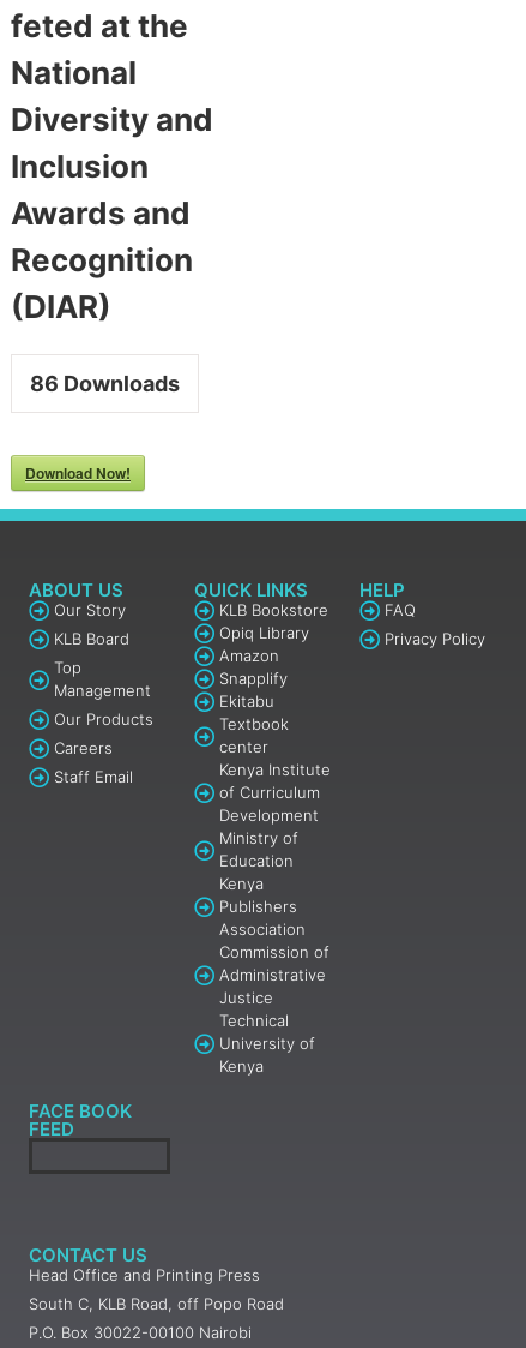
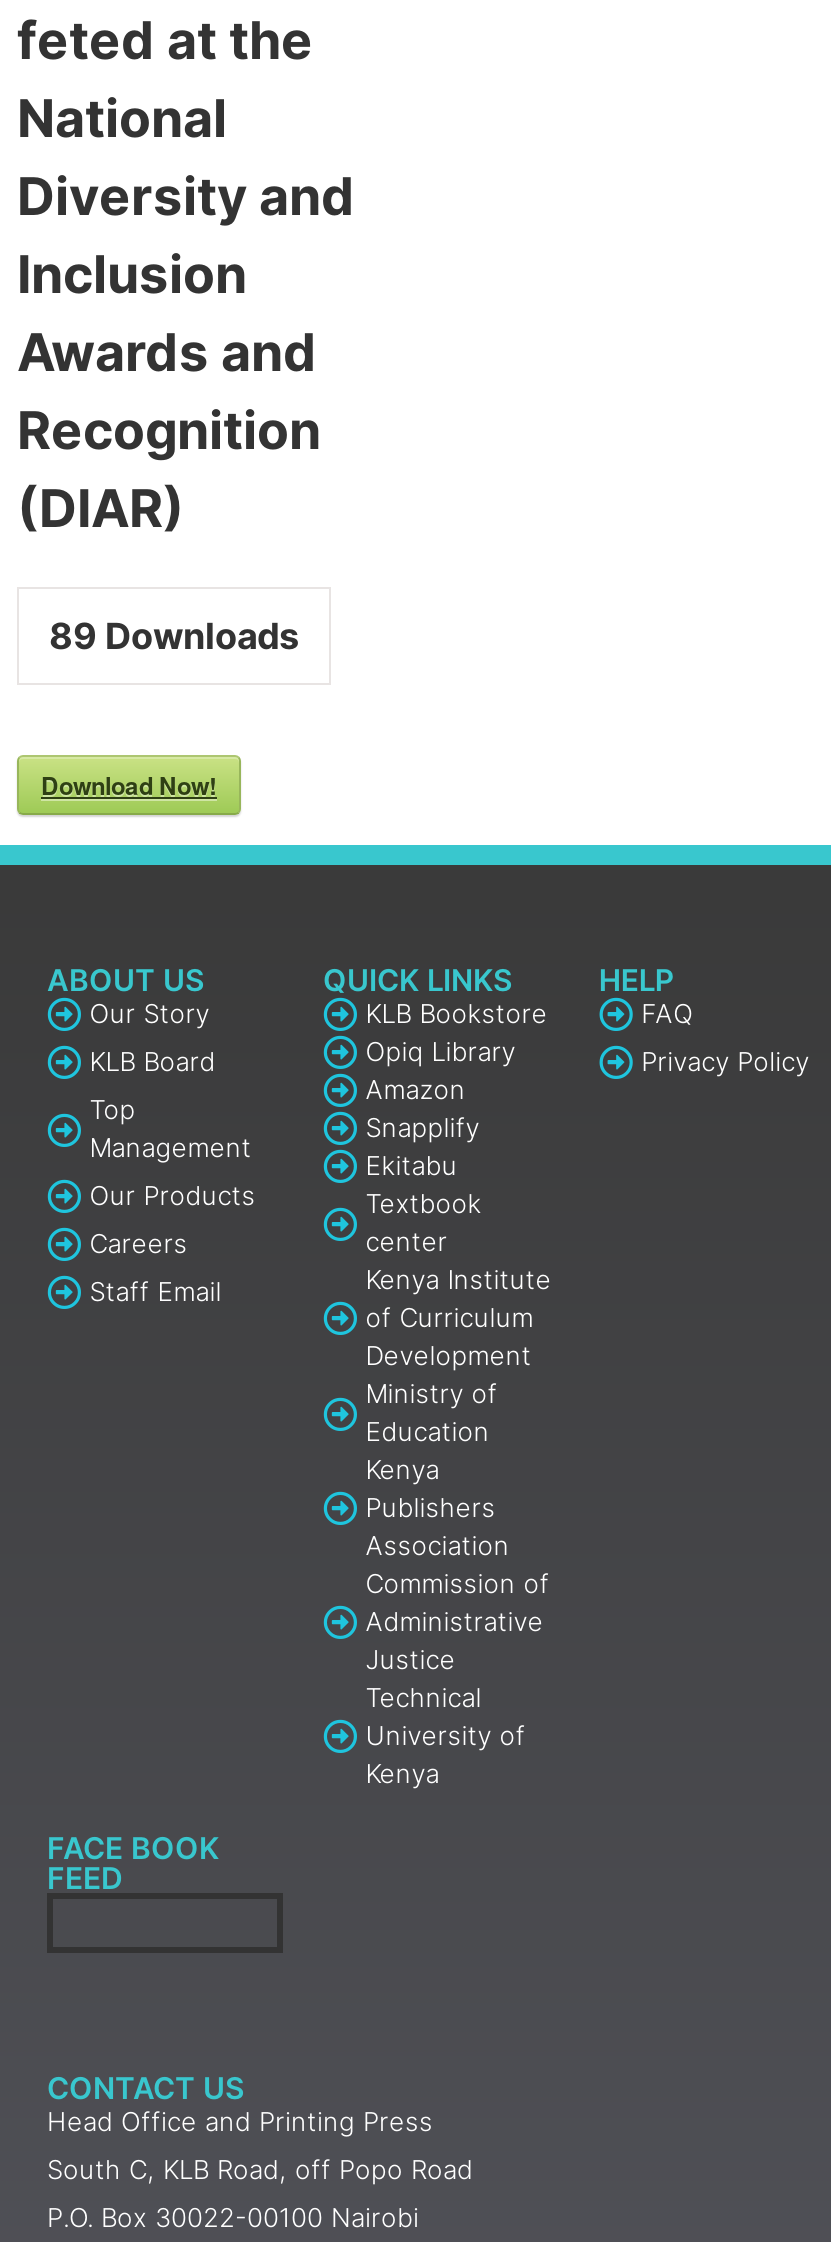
[30,371,180,396] 86 Downloads -> [49,615,299,657] 89 Downloads

